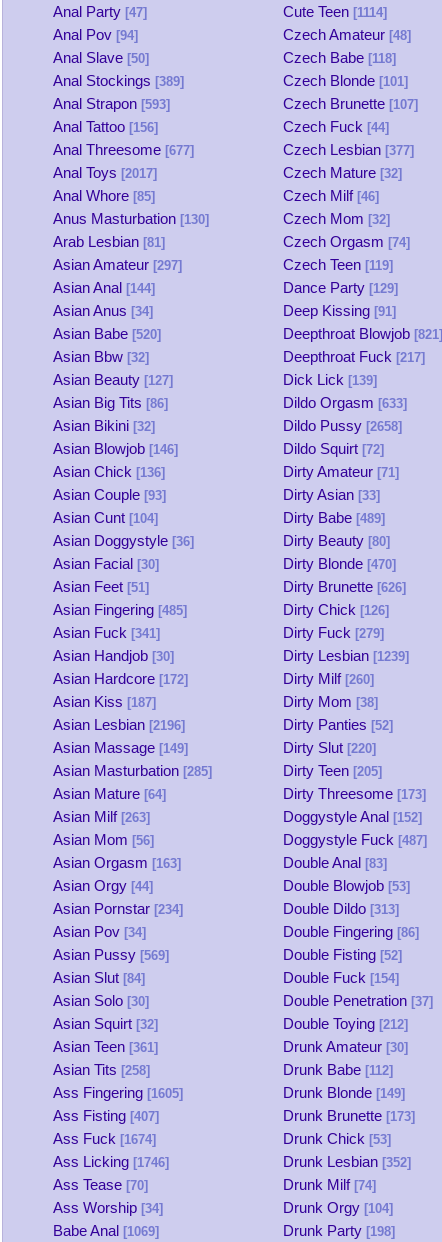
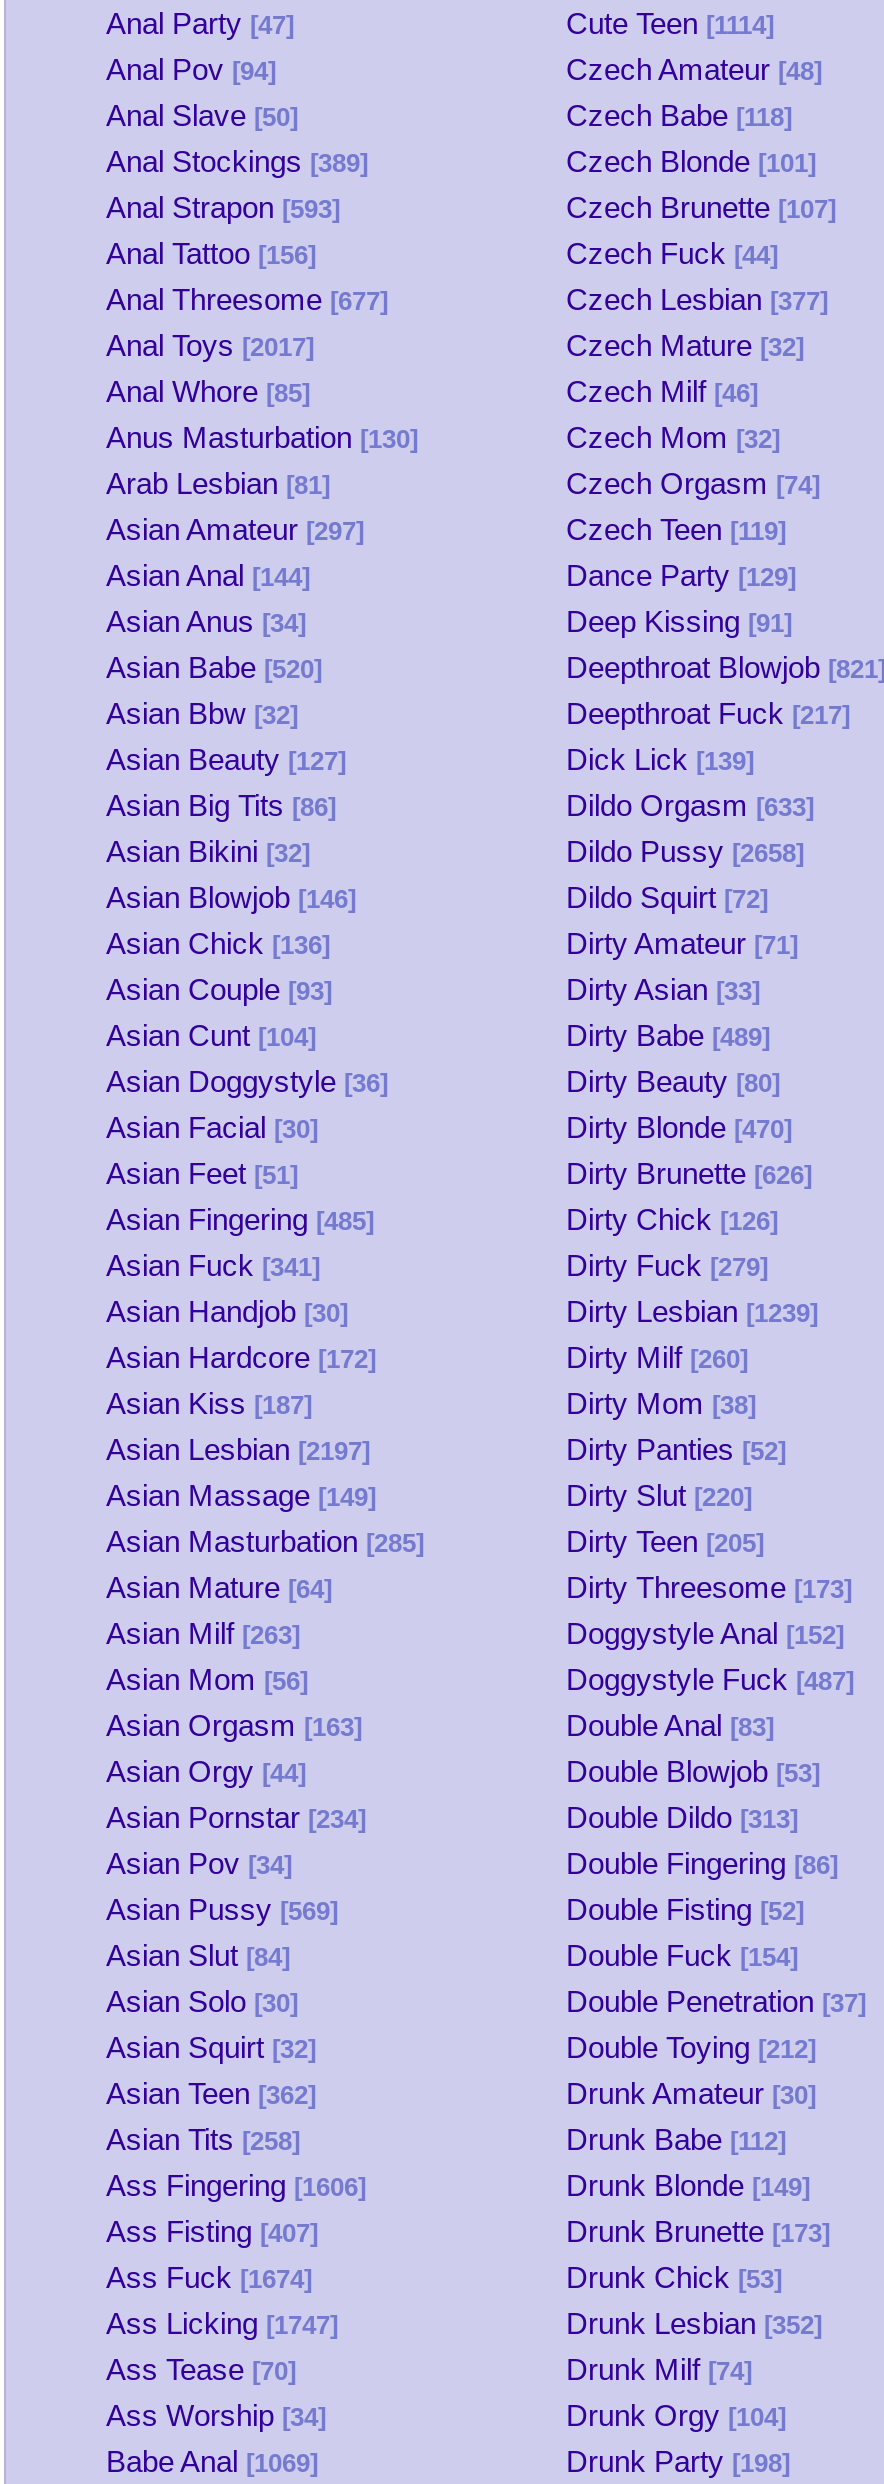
[53,716,185,733] Asian Lesbian [2196] -> [106,1432,370,1466] Asian Lesbian [2197]
[53,1038,158,1055] Asian Teen [361] -> [106,2076,316,2110] Asian Teen [362]
[53,1084,183,1101] Ass Fingering [1605] -> [106,2168,366,2202] Ass Fingering [1606]
[53,1153,169,1170] Ass Licking [1746] -> [106,2306,338,2340] Ass Licking [1747]

